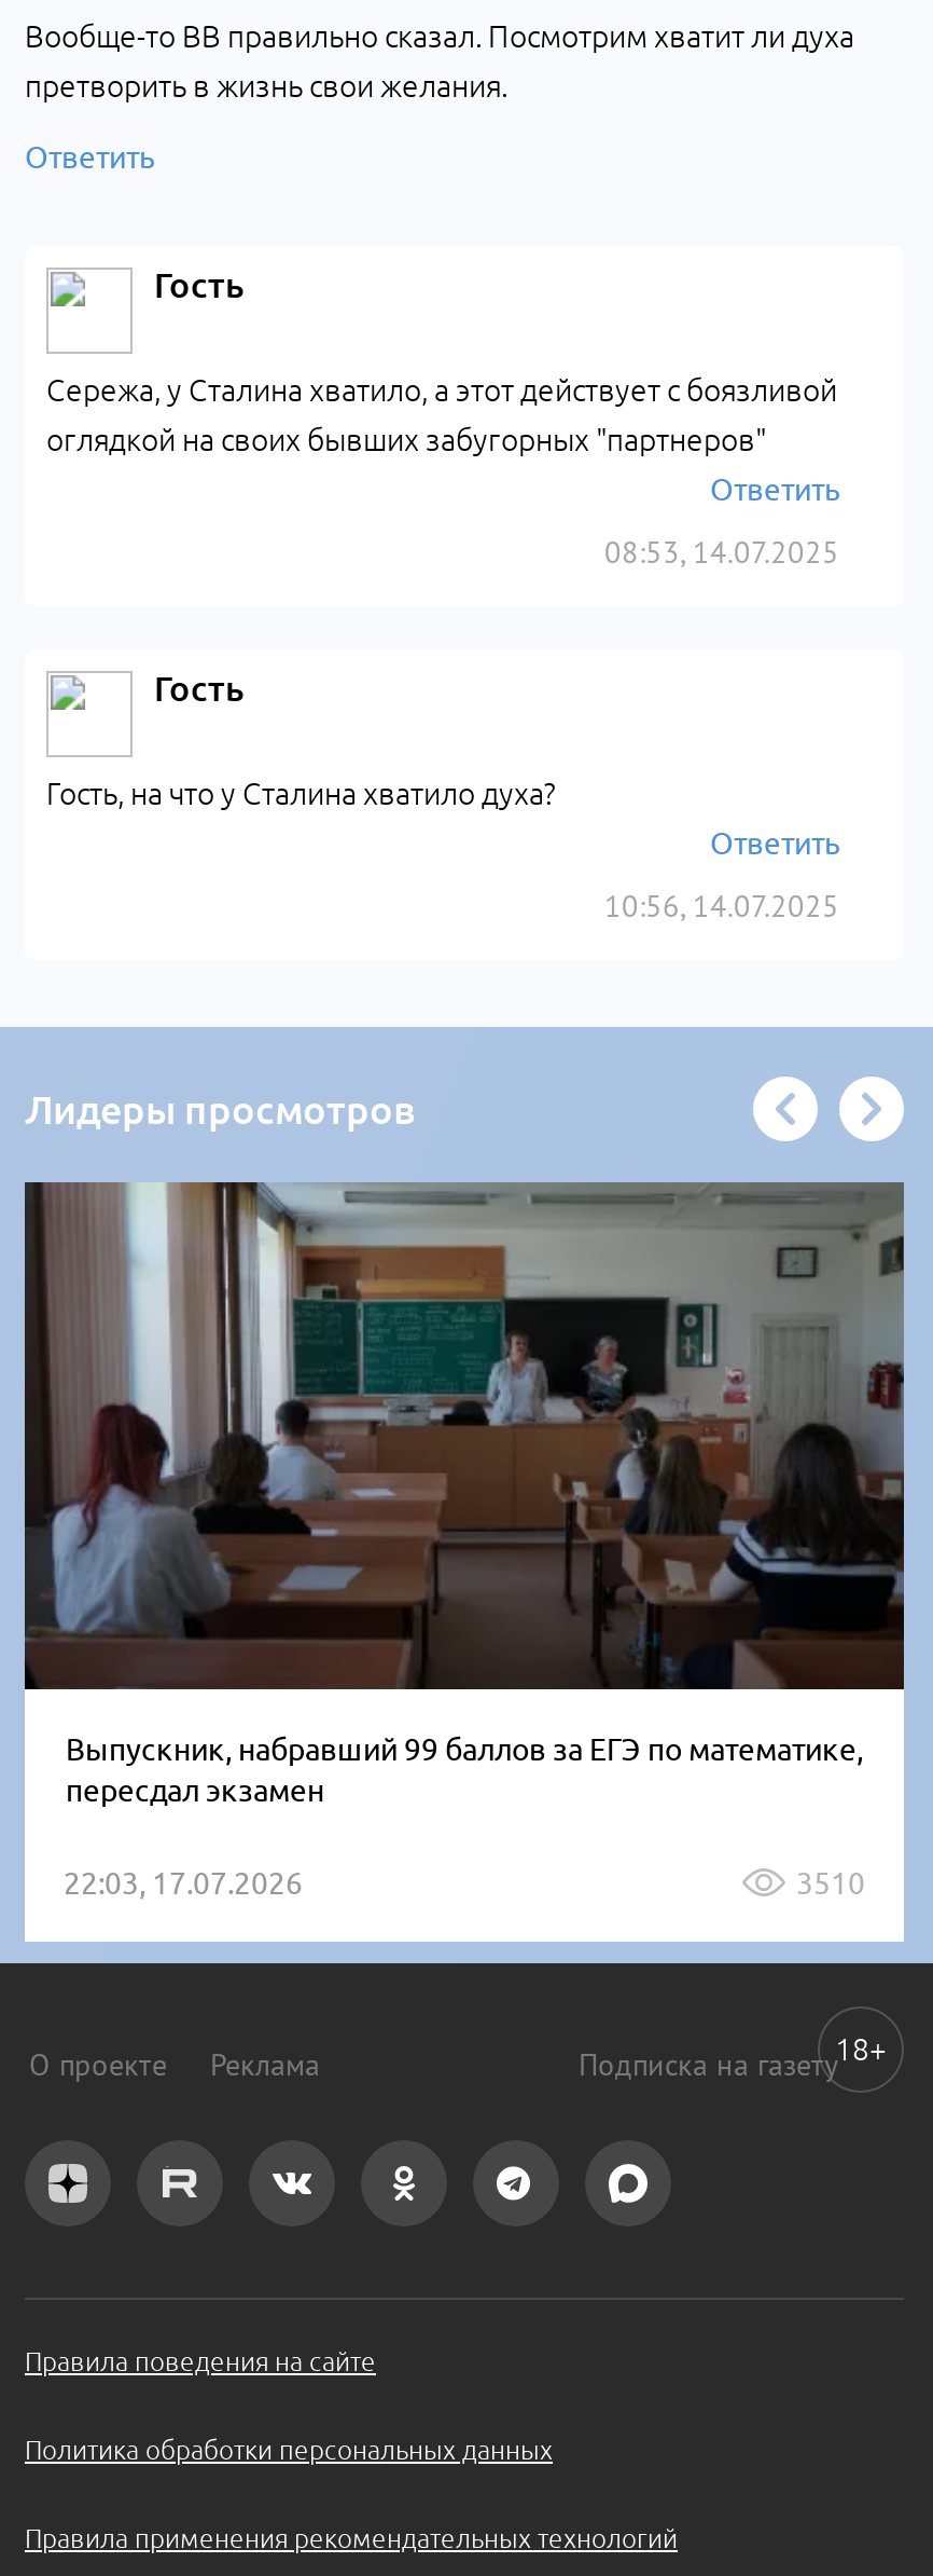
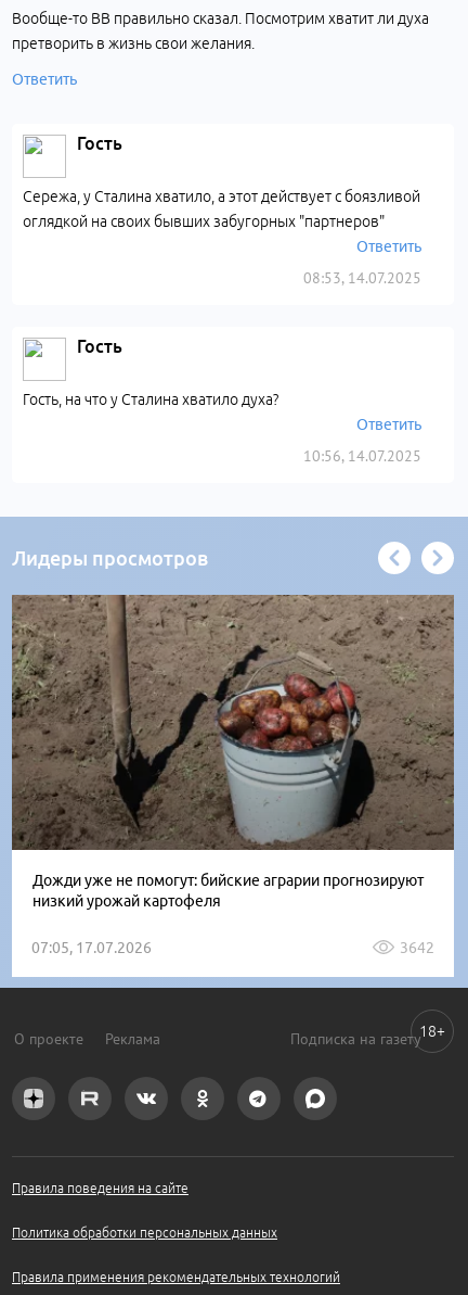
[25,1182,906,1808] [image] | Выпускник, набравший 99 баллов за ЕГЭ по математике, | пересдал экзамен -> [12,594,455,910] [image] | Дожди уже не помогут: бийские аграрии прогнозируют | низкий урожай картофеля
[64,1866,865,1901] 22:03, 17.07.2026 | 3510 -> [31,939,434,956] 07:05, 17.07.2026 | 3642

